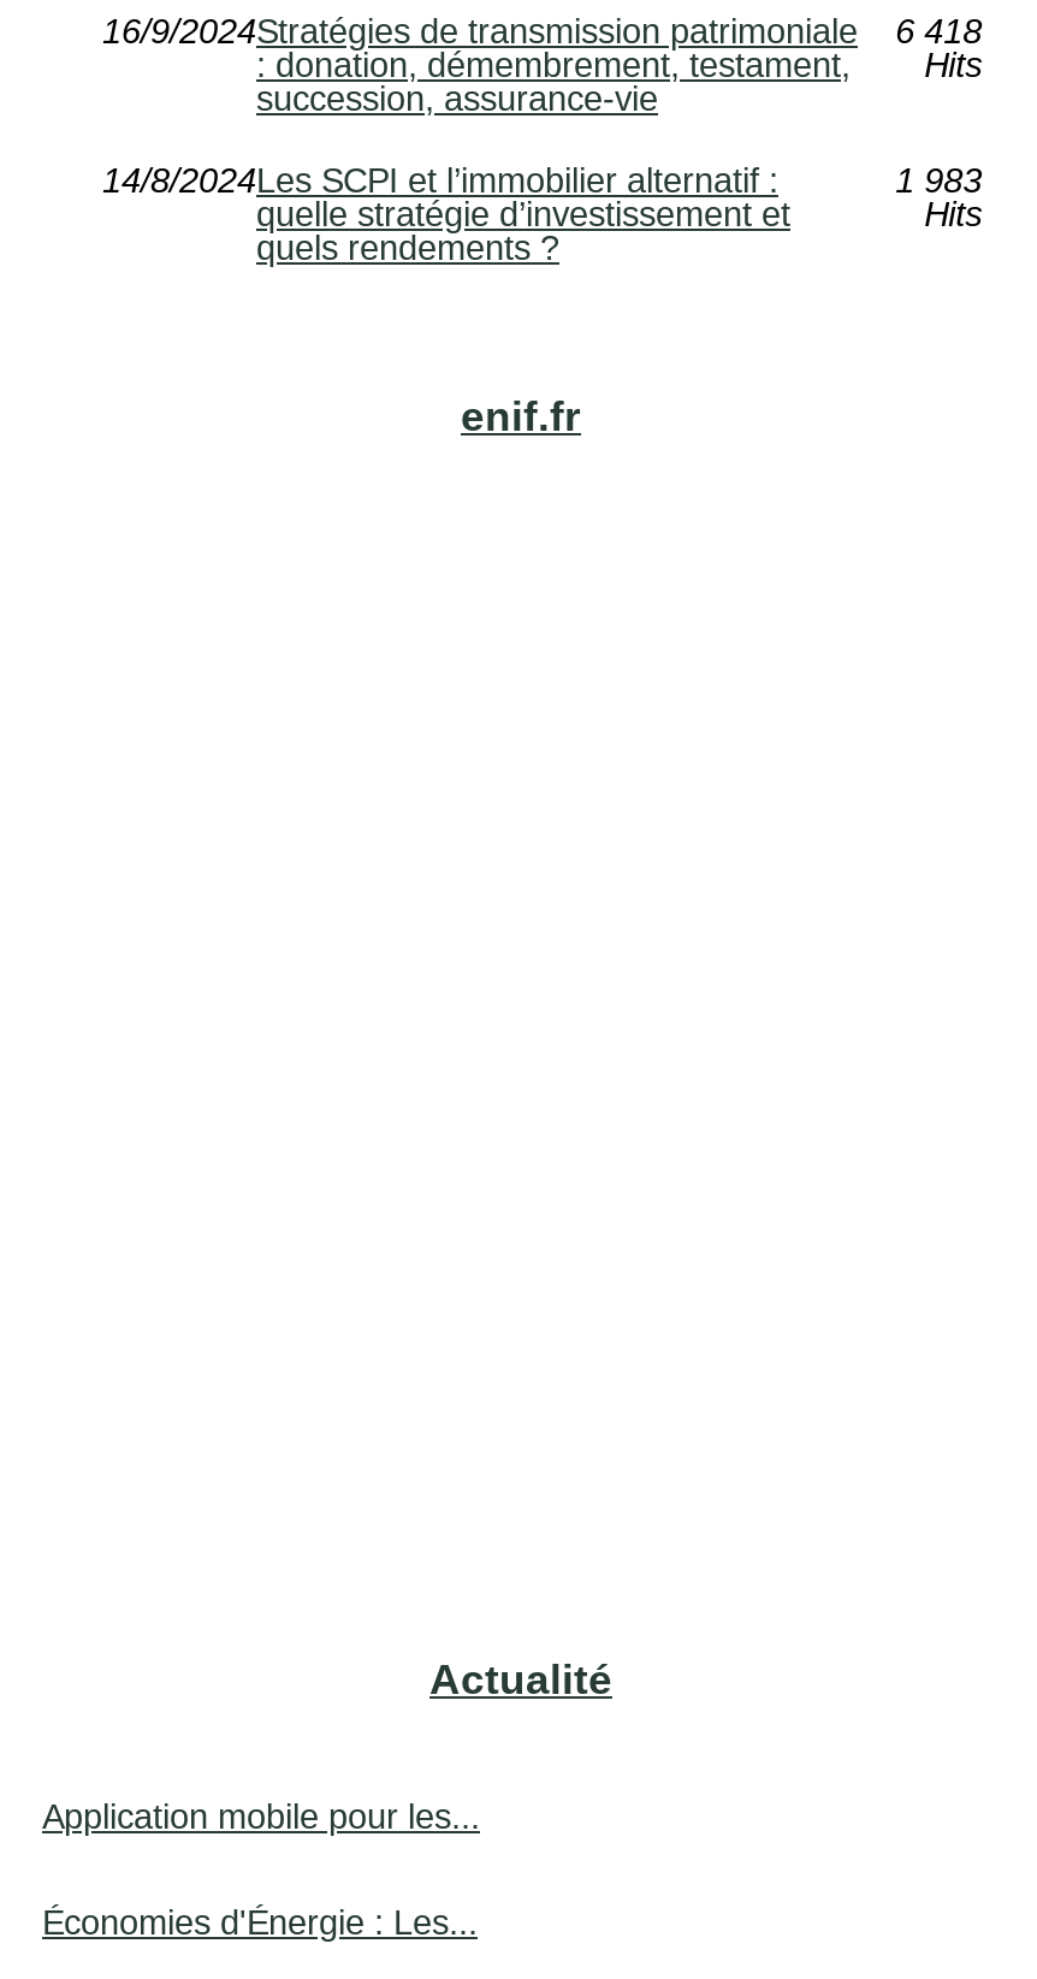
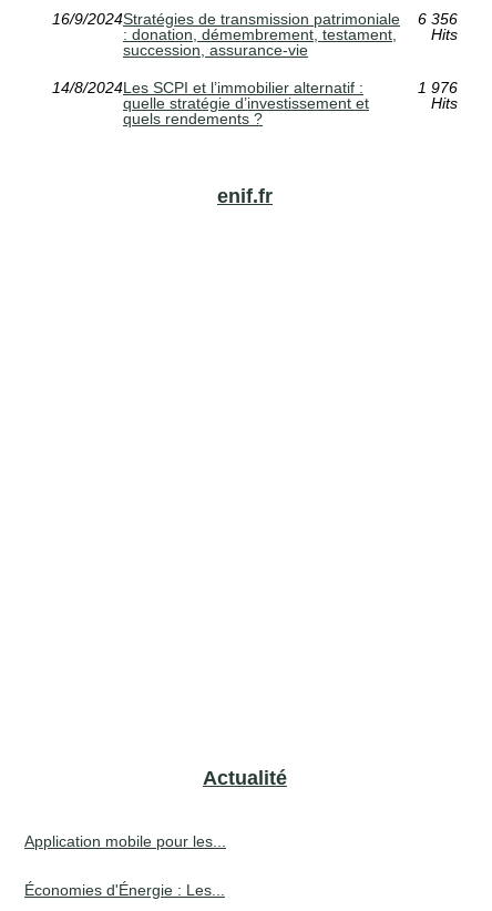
[102,12,982,51] 16/9/2024Stratégies de transmission patrimoniale 6 418 -> [52,10,457,28] 16/9/2024Stratégies de transmission patrimoniale 6 356
[895,161,982,200] 1 983 -> [417,79,457,96] 1 976

